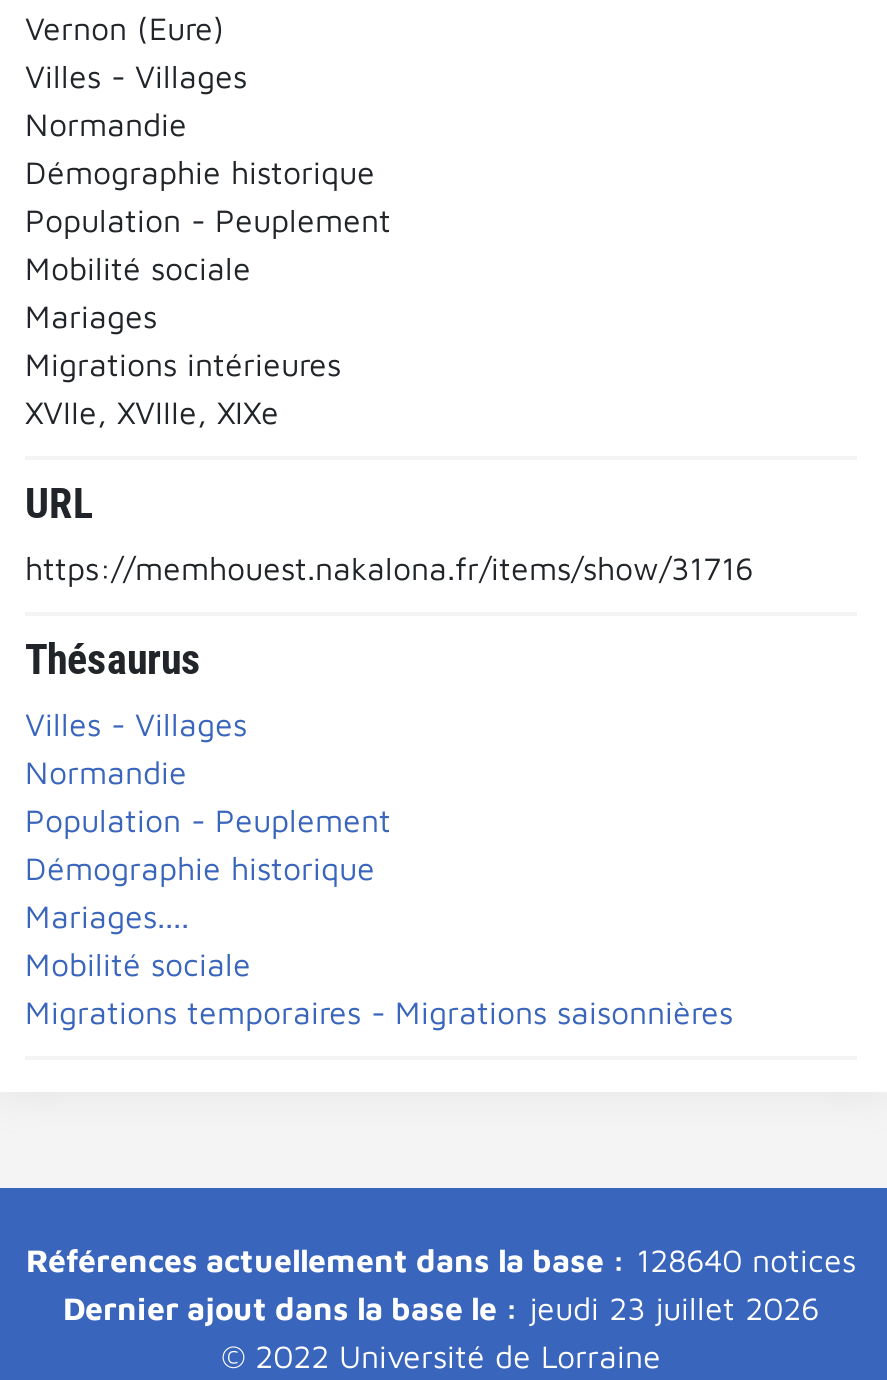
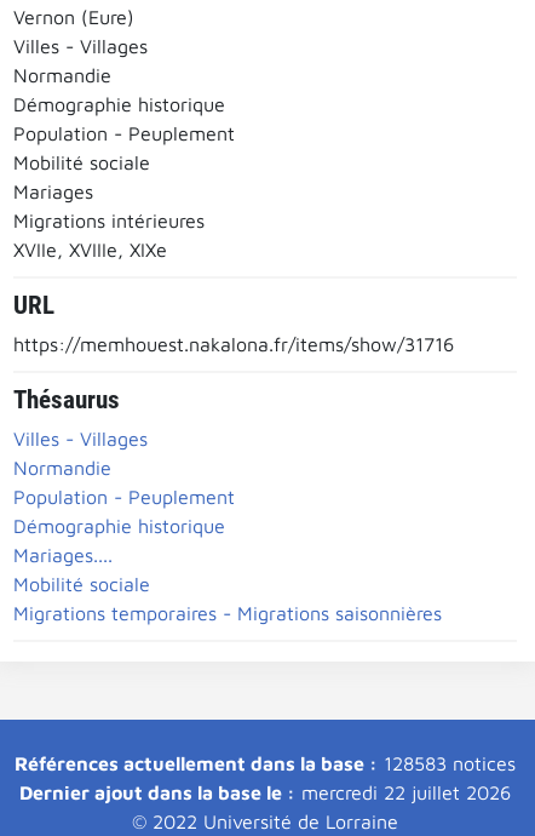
[26,1241,856,1277] Références actuellement dans la base : 128640 notices -> [15,752,516,774] Références actuellement dans la base : 128583 notices
[63,1289,819,1325] Dernier ajout dans la base le : jeudi 23 juillet 2026 -> [19,781,511,803] Dernier ajout dans la base le : mercredi 22 juillet 2026

